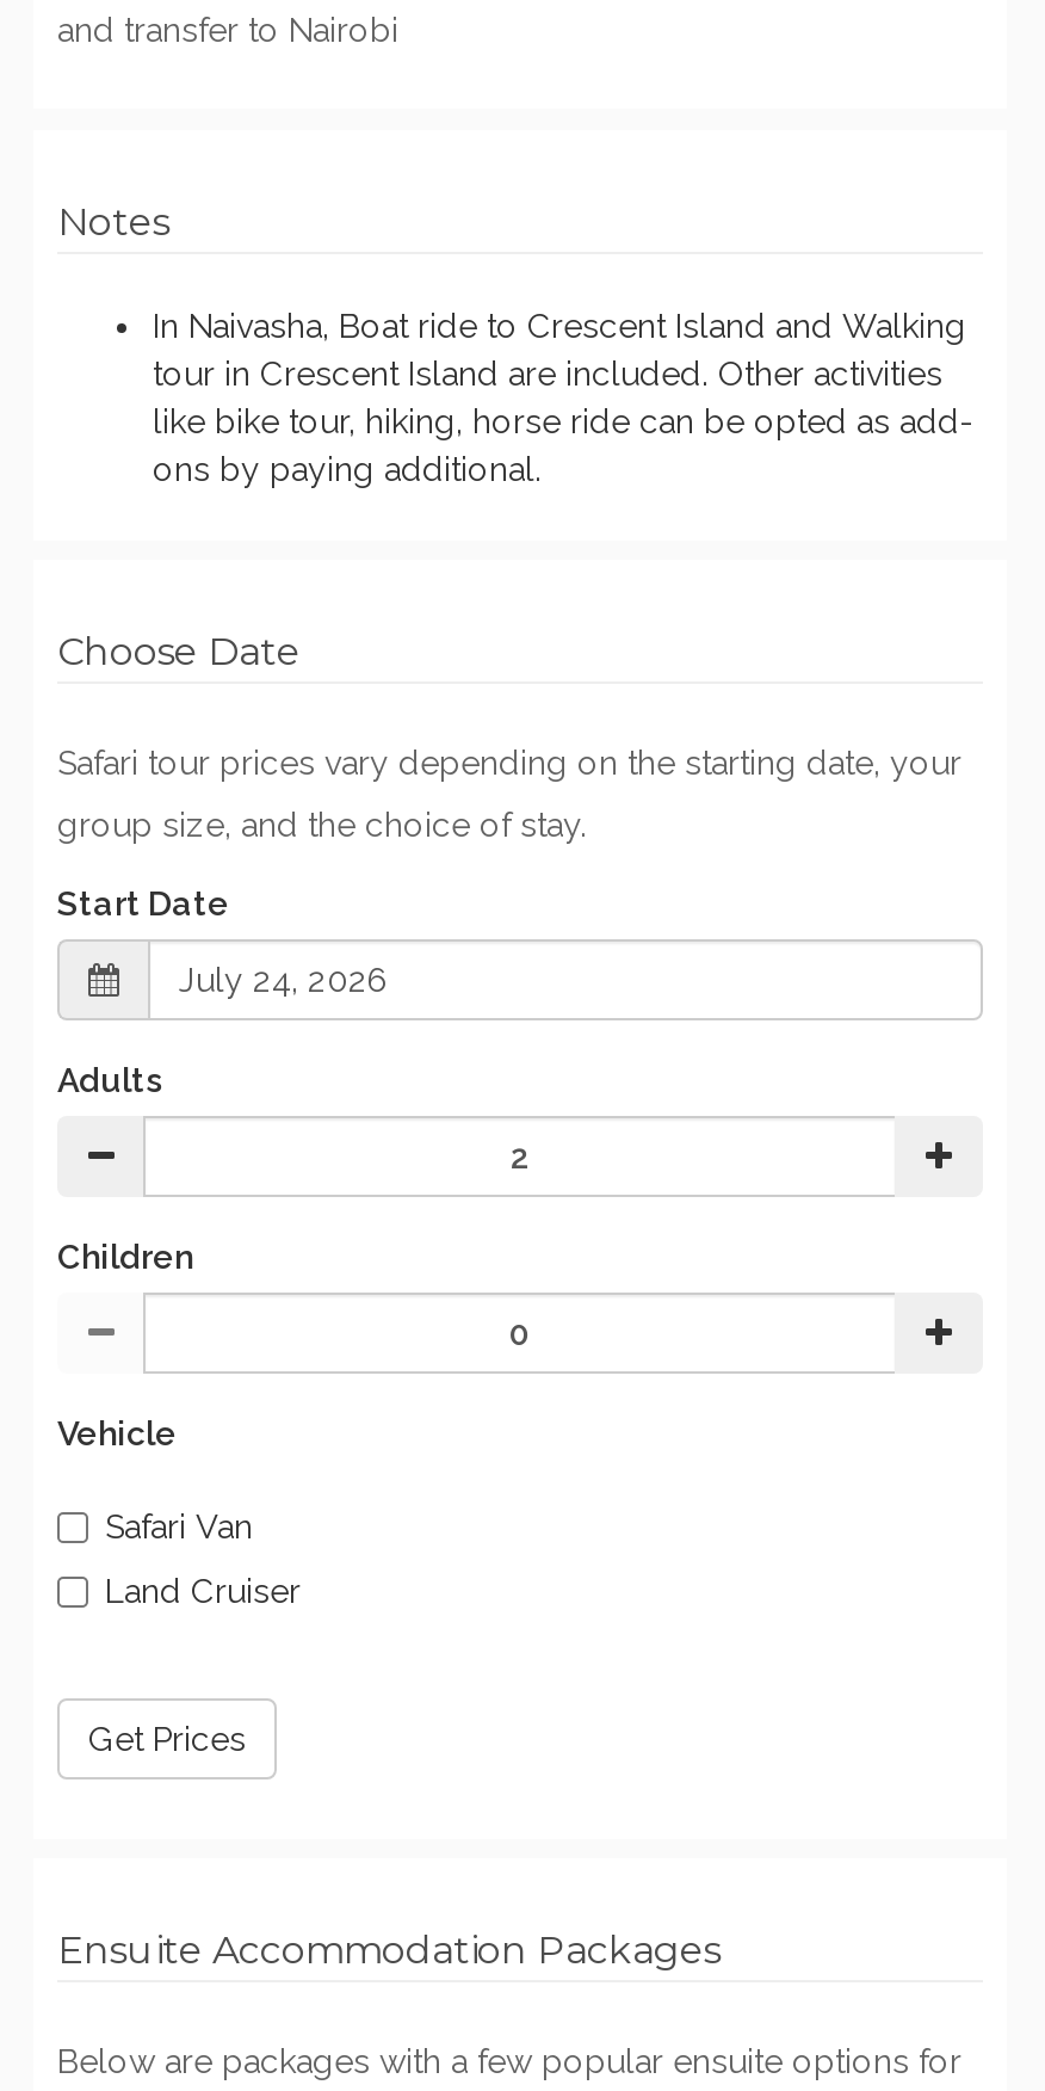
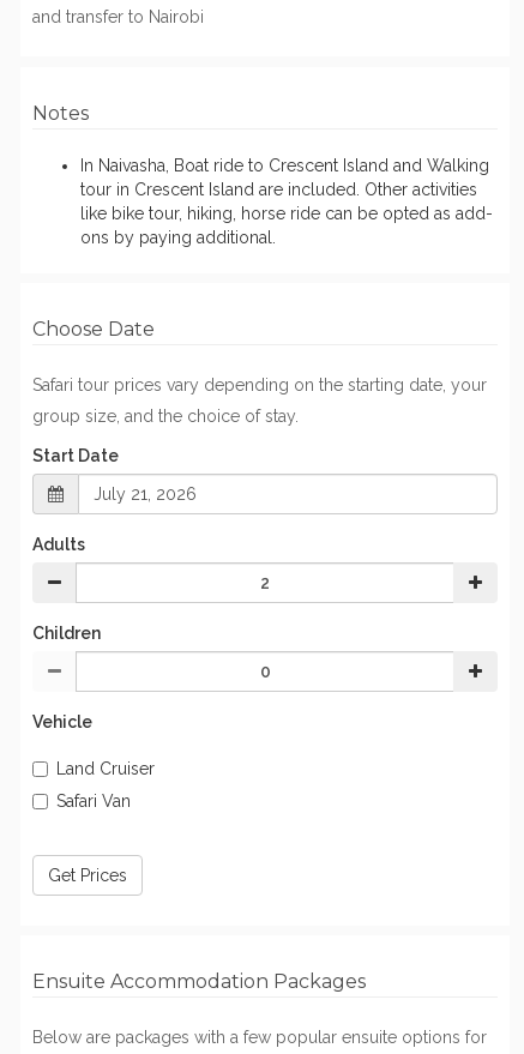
moved [105,1507,253,1545] -> [56,791,131,810]: Safari Van
moved [105,1571,301,1610] -> [56,759,155,778]: Land Cruiser

